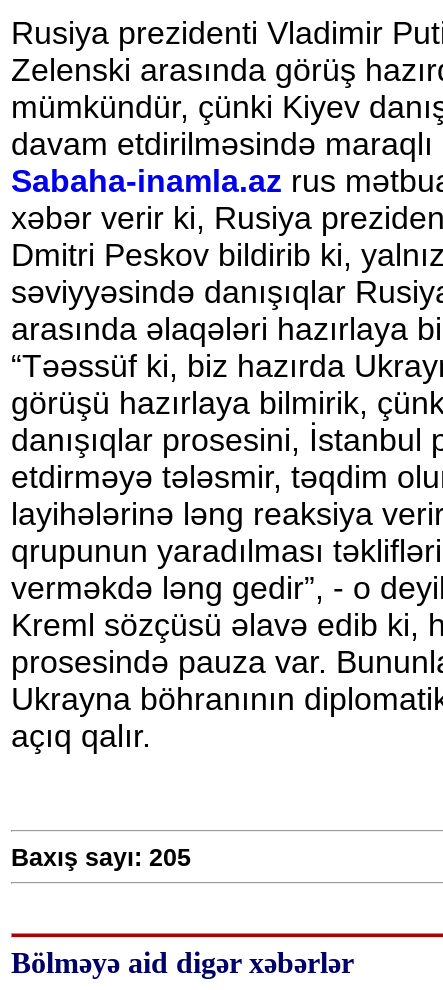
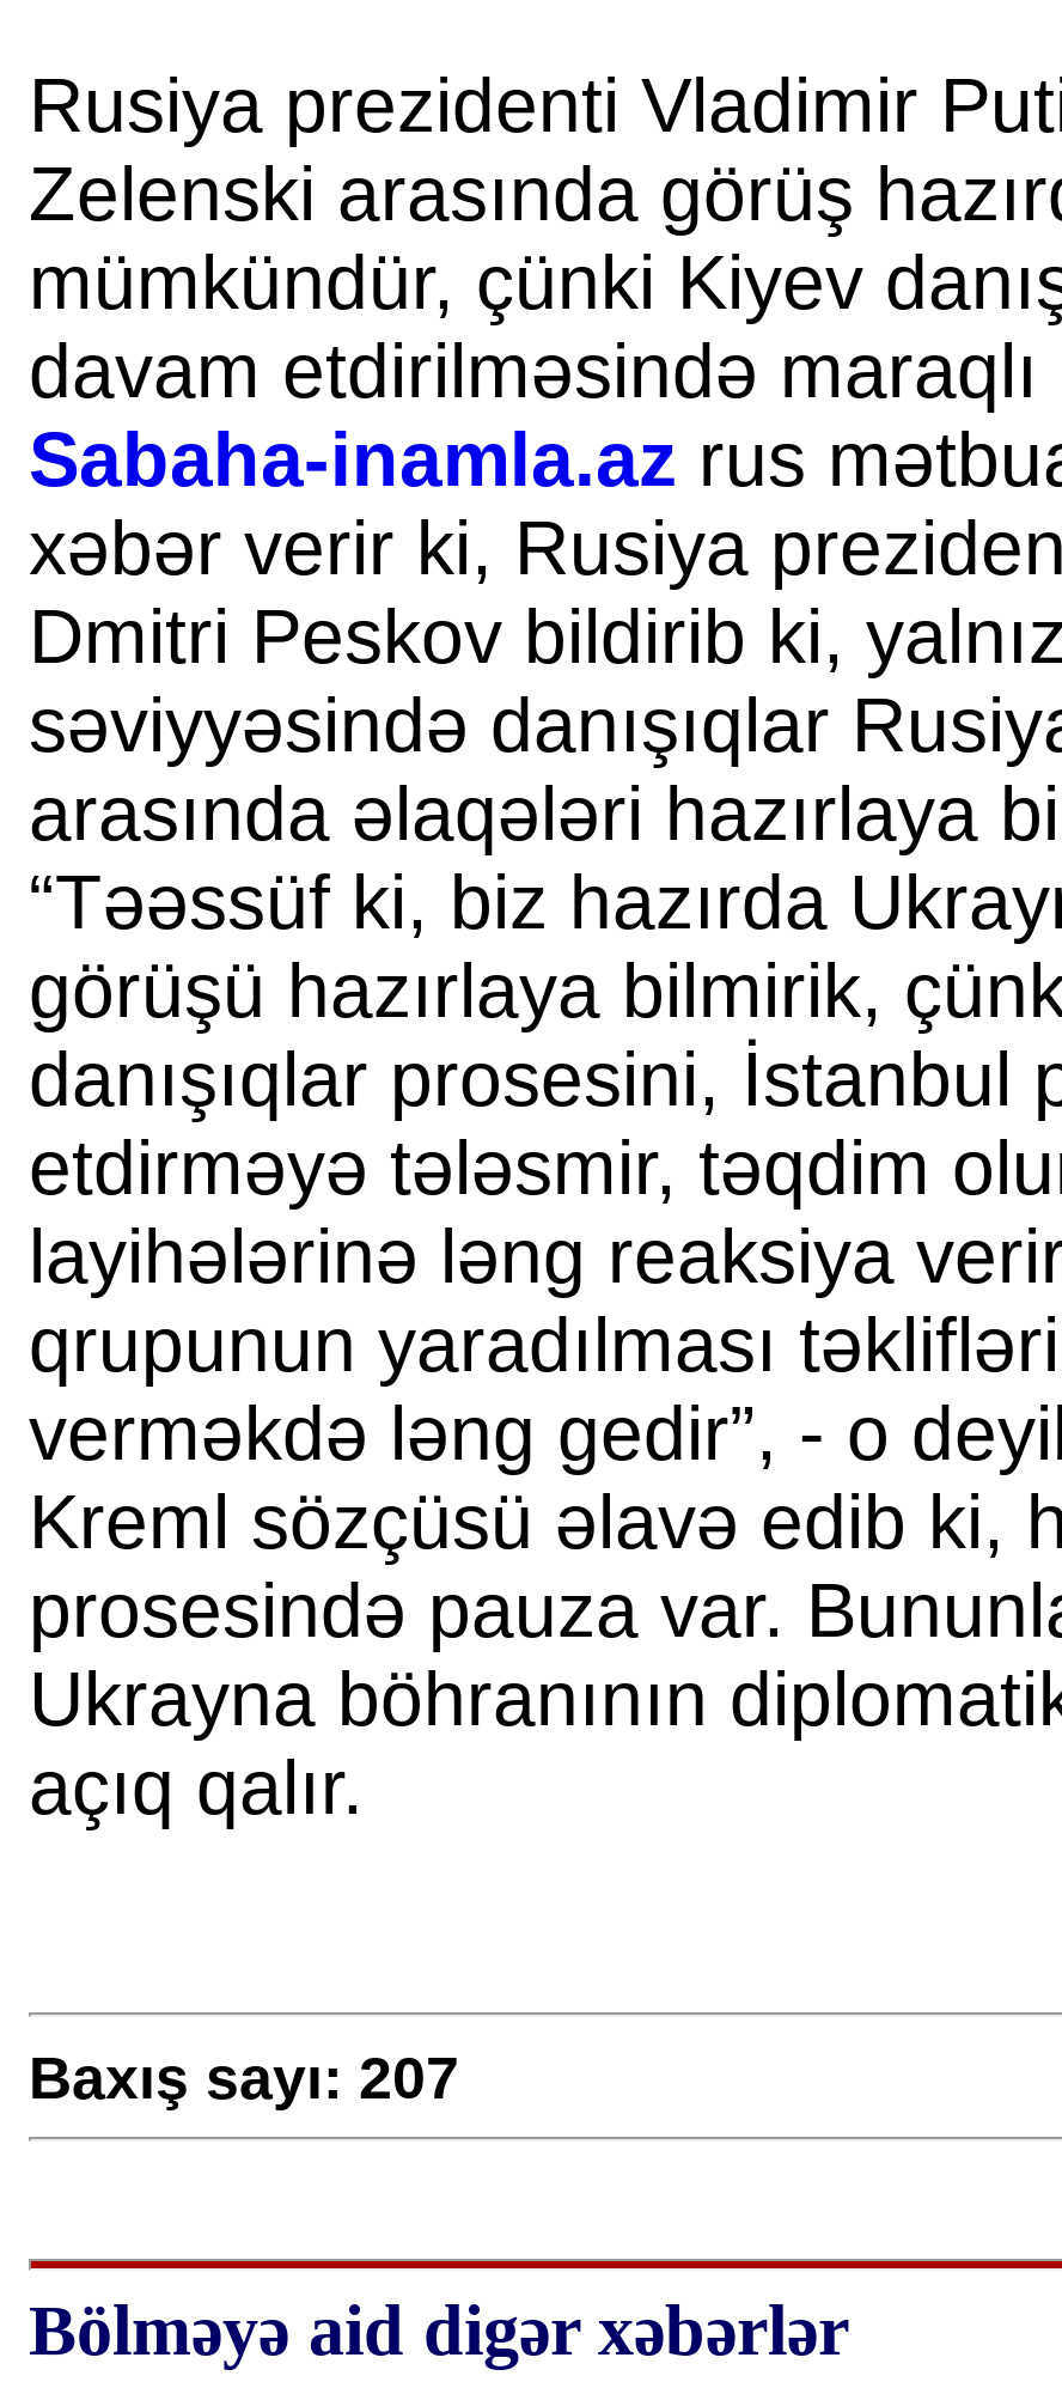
[11,843,191,871] Baxış sayı: 205 -> [29,2044,459,2111] Baxış sayı: 207

